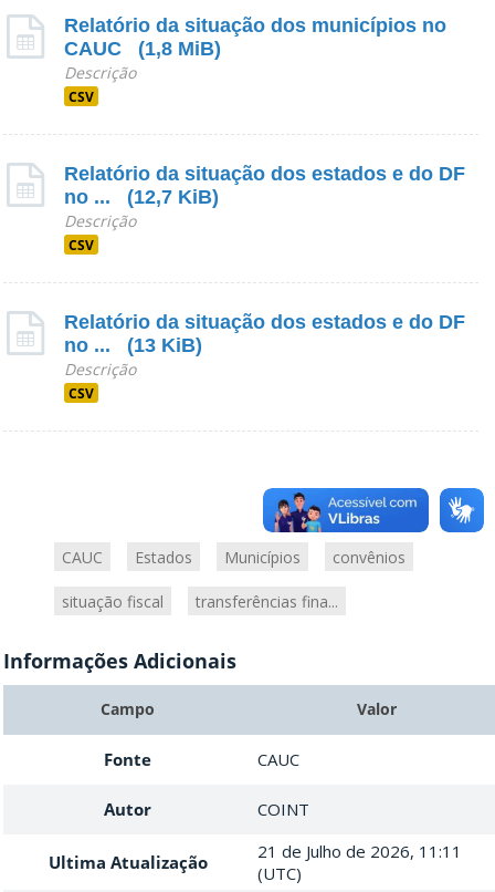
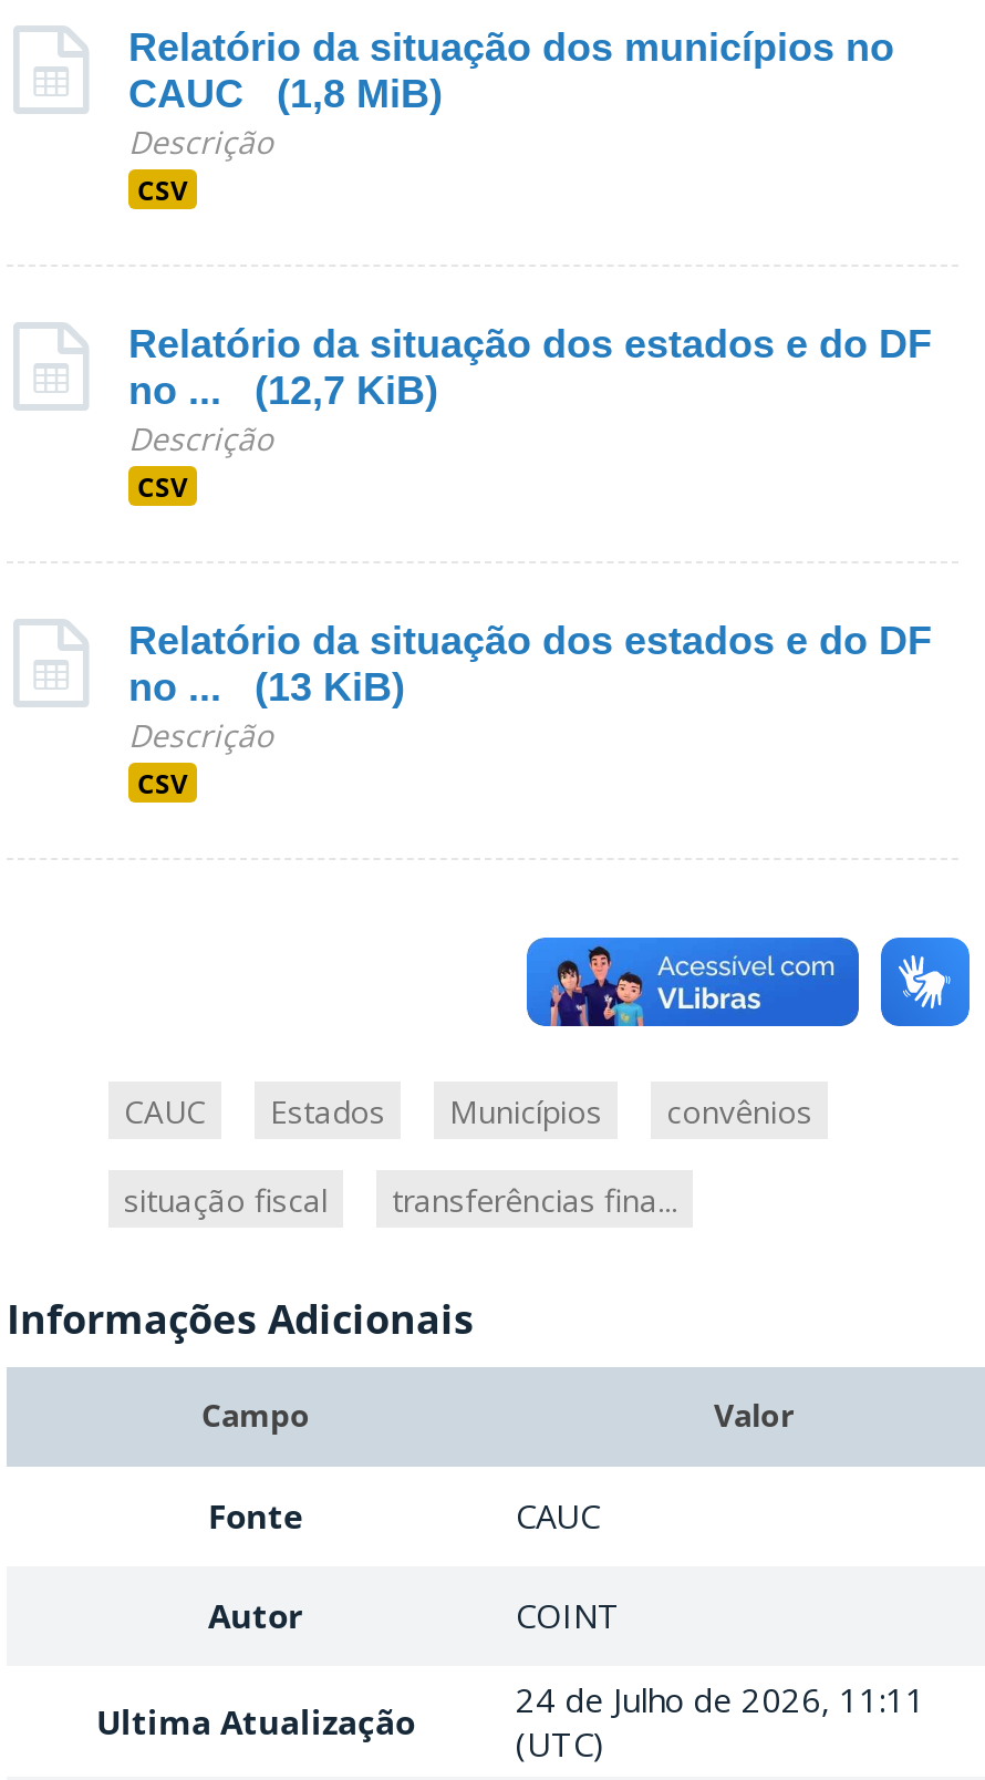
[262,470,430,533] [image] -> [525,935,861,1062] [image]
[439,470,485,533] [image] -> [879,935,972,1062] [image]
[257,840,462,862] 21 de Julho de 2026, 11:11 -> [516,1677,925,1721] 24 de Julho de 2026, 11:11

